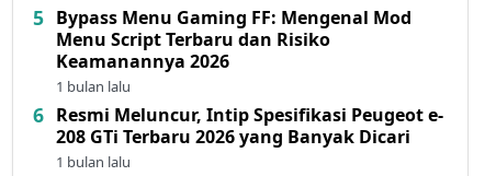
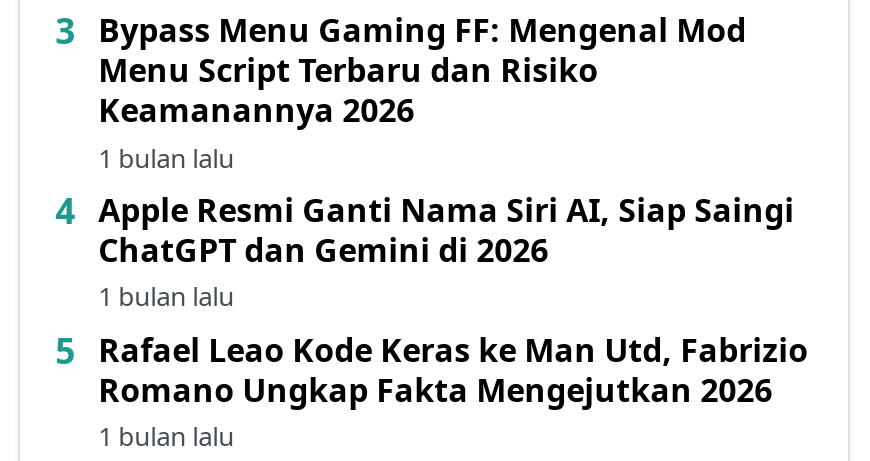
[56,103,444,149] Resmi Meluncur, Intip Spesifikasi Peugeot e- | 208 GTi Terbaru 2026 yang Banyak Dicari -> [98,188,808,411] Apple Resmi Ganti Nama Siri AI, Siap Saingi | ChatGPT dan Gemini di 2026 | 1 bulan lalu | Rafael Leao Kode Keras ke Man Utd, Fabrizio | Romano Ungkap Fakta Mengejutkan 2026

